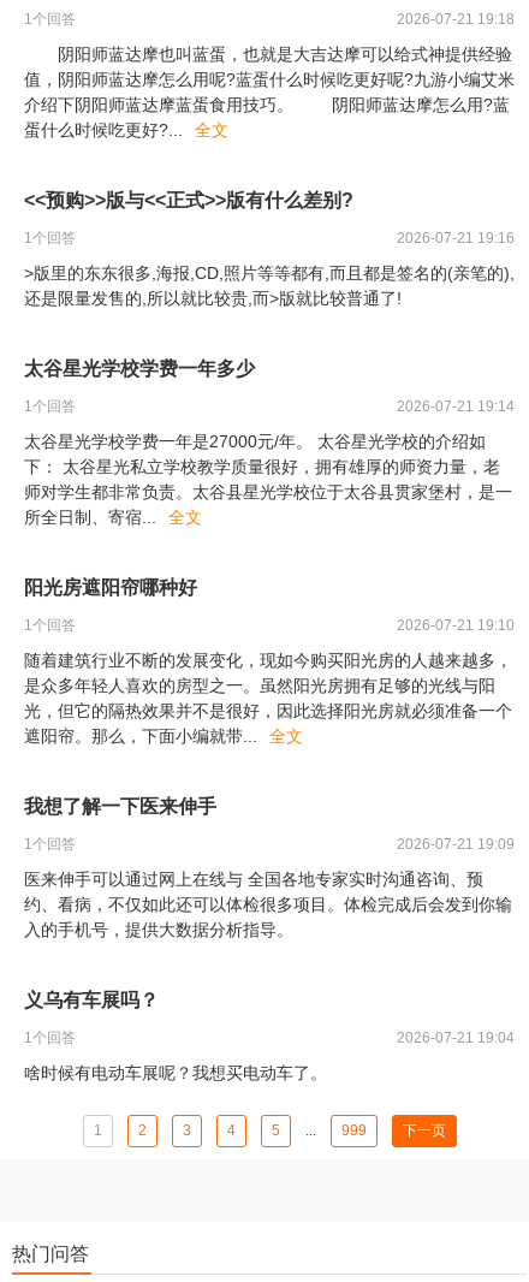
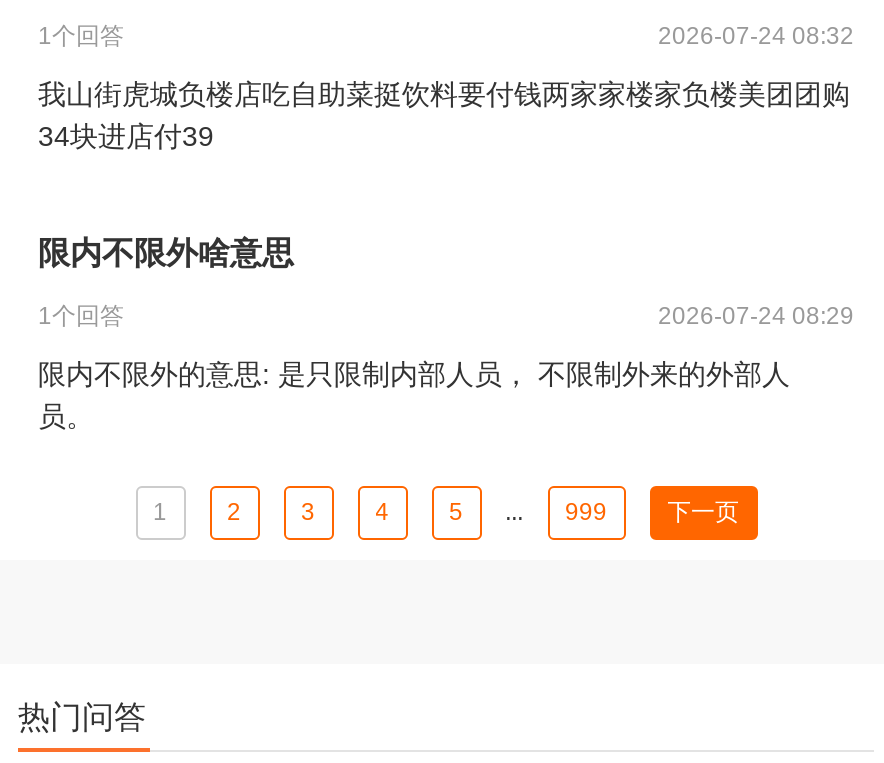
[397,11,515,28] 2026-07-21 19:18 -> [658,22,854,50] 2026-07-24 08:32
[24,44,515,140] 阴阳师蓝达摩也叫蓝蛋，也就是大吉达摩可以给式神提供经验 | 值，阴阳师蓝达摩怎么用呢?蓝蛋什么时候吃更好呢?九游小编艾米 | 介绍下阴阳师蓝达摩蓝蛋食用技巧。 阴阳师蓝达摩怎么用?蓝 | 蛋什么时候吃更好?... | 全文 -> [38,78,850,152] 我山街虎城负楼店吃自助菜挺饮料要付钱两家家楼家负楼美团团购 | 34块进店付39
[24,190,353,210] <<预购>>版与<<正式>>版有什么差别? -> [38,236,294,270] 限内不限外啥意思
[24,230,515,1082] 2026-07-21 19:16 | >版里的东东很多,海报,CD,照片等等都有,而且都是签名的(亲笔的), | 还是限量发售的,所以就比较贵,而>版就比较普通了! | 太谷星光学校学费一年多少 | 1个回答 | 2026-07-21 19:14 | 太谷星光学校学费一年是27000元/年。 太谷星光学校的介绍如 | 下： 太谷星光私立学校教学质量很好，拥有雄厚的师资力量，老 | 师对学生都非常负责。太谷县星光学校位于太谷县贯家堡村，是一 | 所全日制、寄宿... | 全文 | 阳光房遮阳帘哪种好 | 1个回答 | 2026-07-21 19:10 | 随着建筑行业不断的发展变化，现如今购买阳光房的人越来越多， | 是众多年轻人喜欢的房型之一。虽然阳光房拥有足够的光线与阳 | 光，但它的隔热效果并不是很好，因此选择阳光房就必须准备一个 | 遮阳帘。那么，下面小编就带... | 全文 | 我想了解一下医来伸手 | 1个回答 | 2026-07-21 19:09 | 医来伸手可以通过网上在线与 全国各地专家实时沟通咨询、预 | 约、看病，不仅如此还可以体检很多项目。体检完成后会发到你输 | 入的手机号，提供大数据分析指导。 | 义乌有车展吗？ | 1个回答 | 2026-07-21 19:04 | 啥时候有电动车展呢？我想买电动车了。 -> [38,302,854,432] 2026-07-24 08:29 | 限内不限外的意思: 是只限制内部人员， 不限制外来的外部人 | 员。

